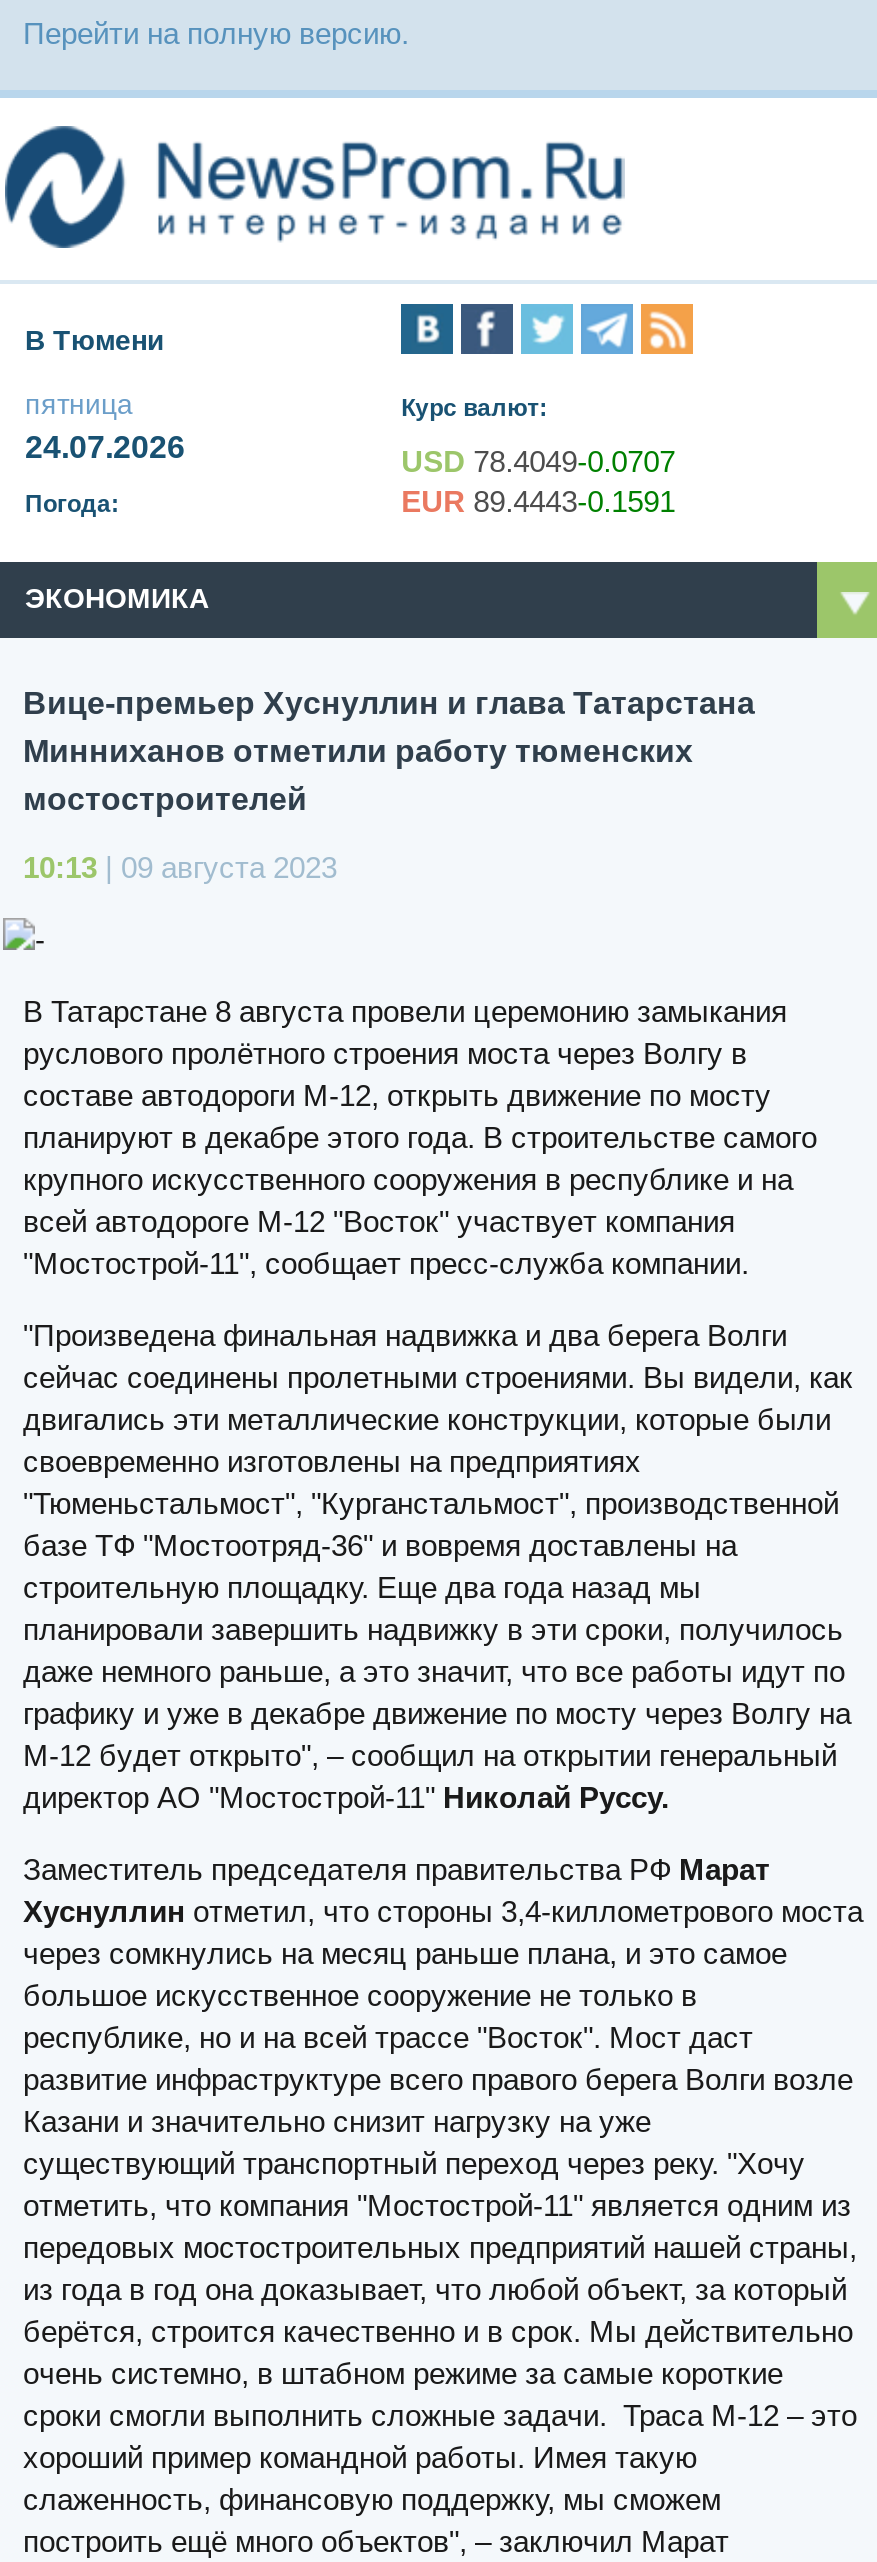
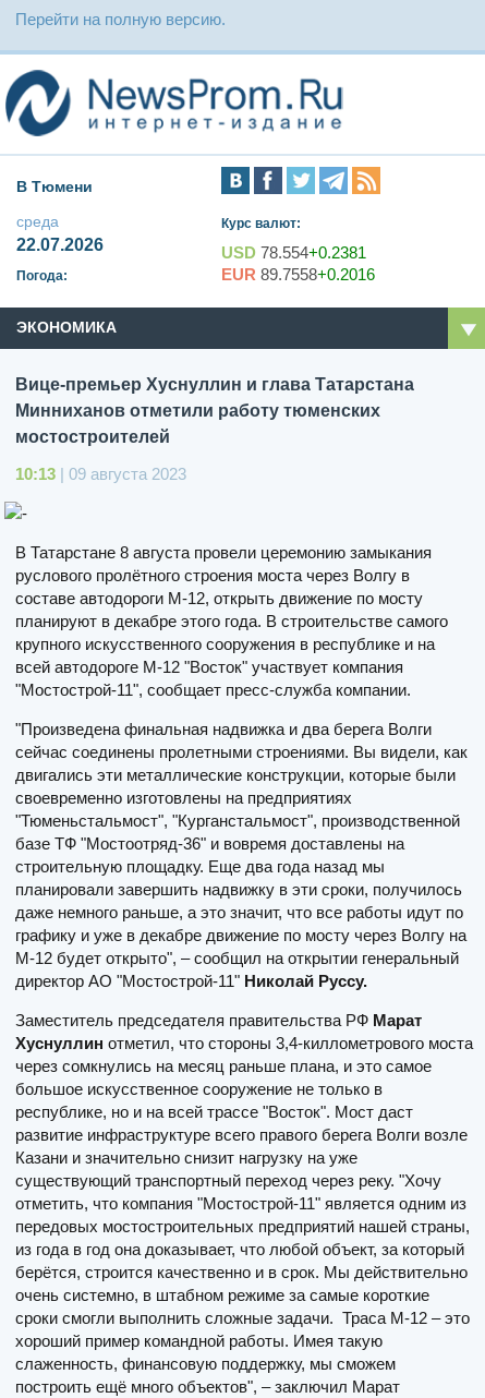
[25,389,185,465] пятница | 24.07.2026 -> [16,213,104,255] среда | 22.07.2026
[401,445,675,479] USD 78.4049-0.0707 -> [221,244,366,262] USD 78.554+0.2381
[401,485,675,519] EUR 89.4443-0.1591 -> [221,265,375,284] EUR 89.7558+0.2016

